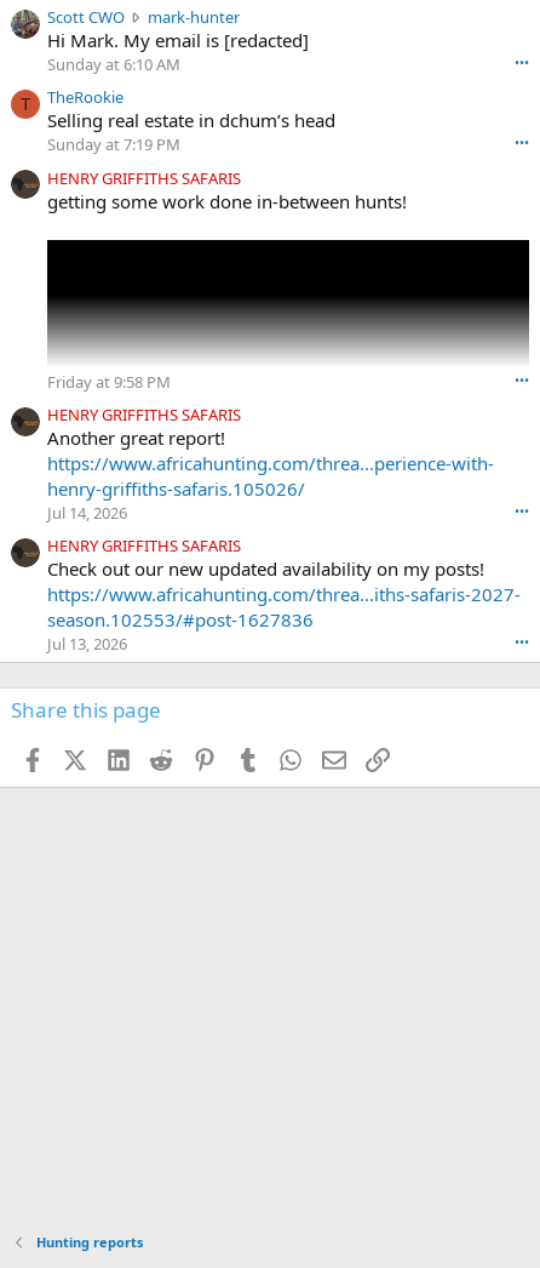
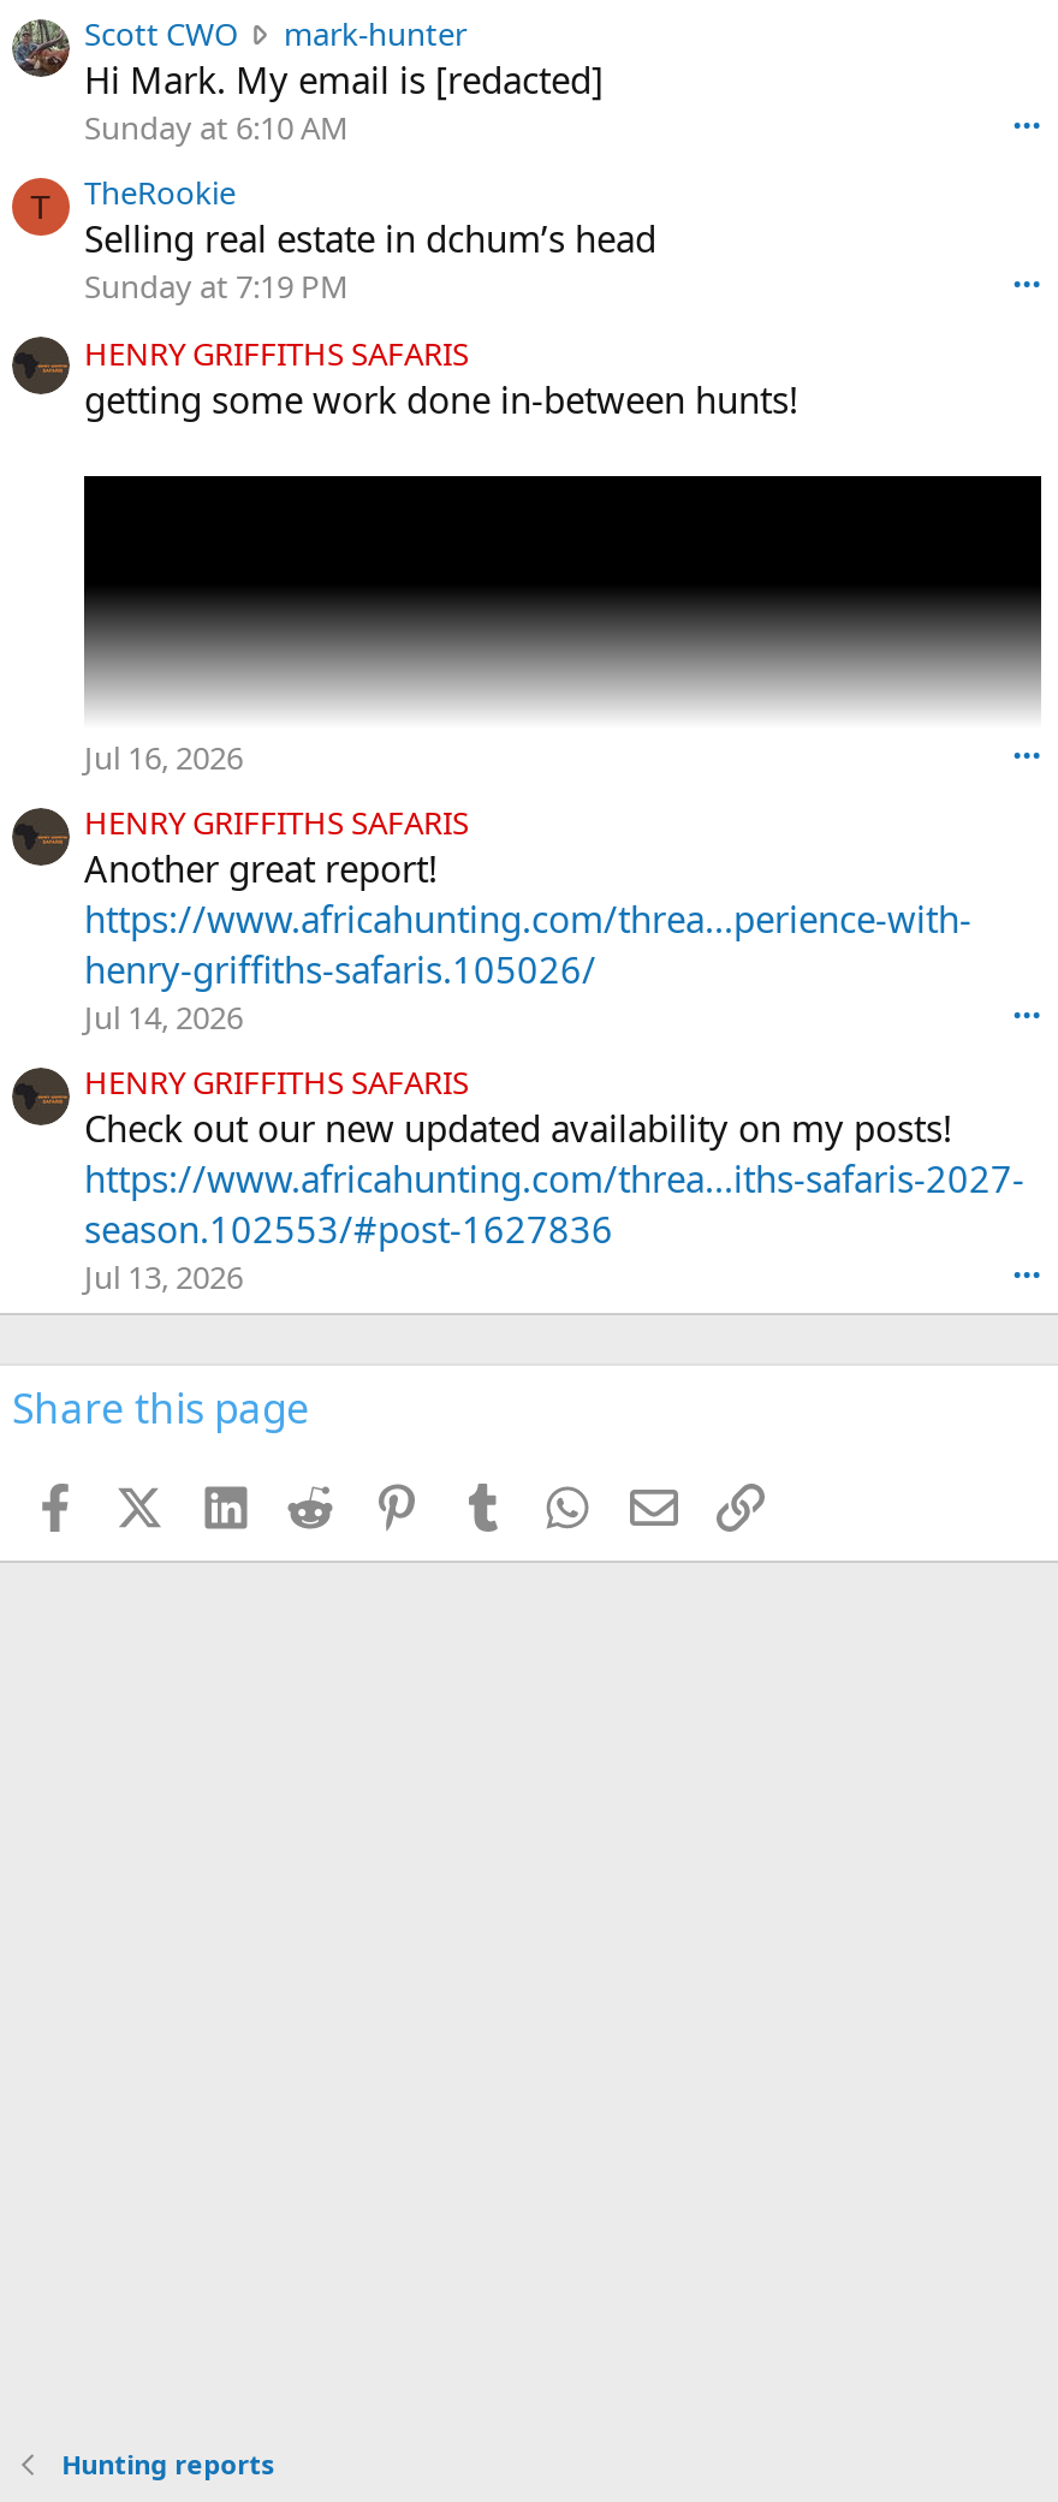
[47,370,171,392] Friday at 9:58 PM -> [84,735,243,778] Jul 16, 2026

